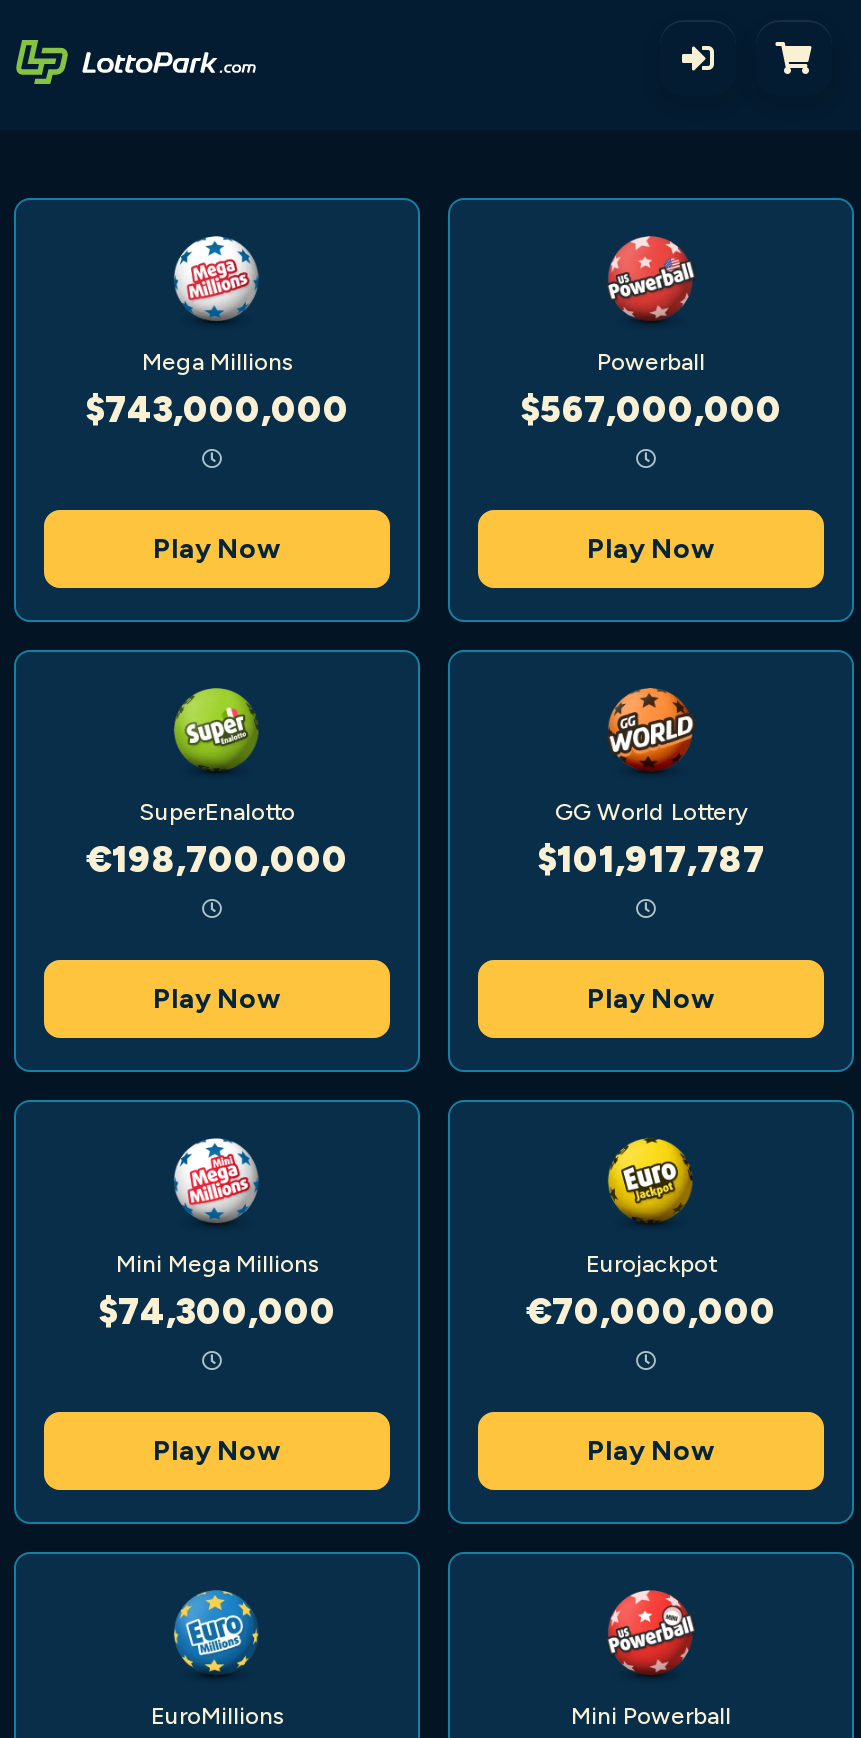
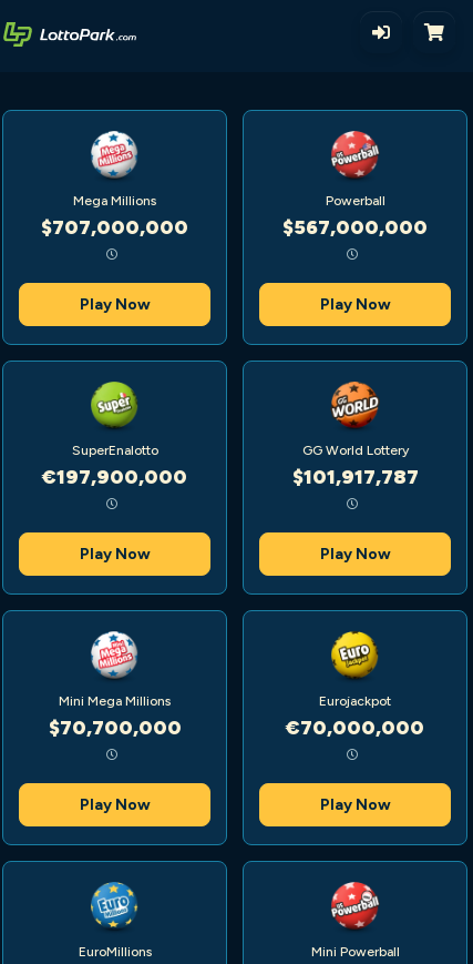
[85,387,349,431] $743,000,000 -> [41,215,188,239] $707,000,000
[86,839,348,883] €198,700,000 -> [42,465,187,490] €197,900,000
[98,1290,336,1334] $74,300,000 -> [48,716,181,740] $70,700,000

